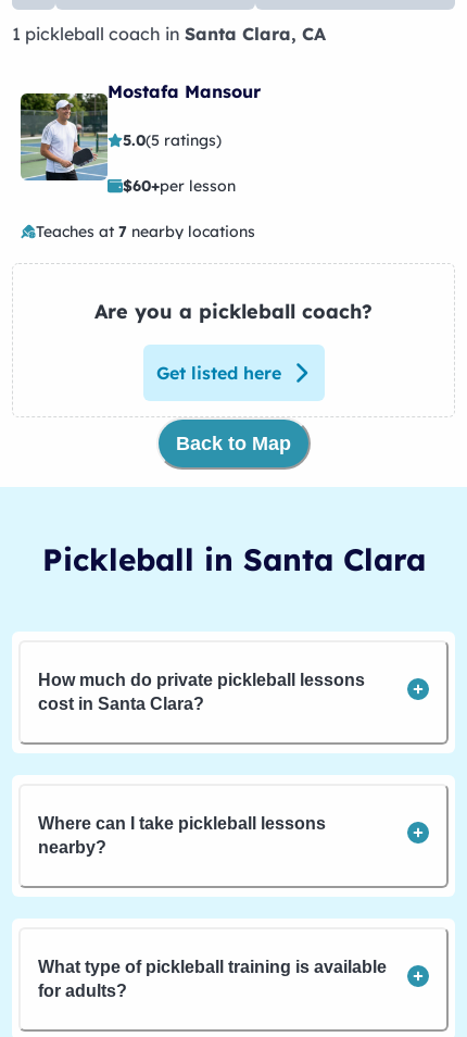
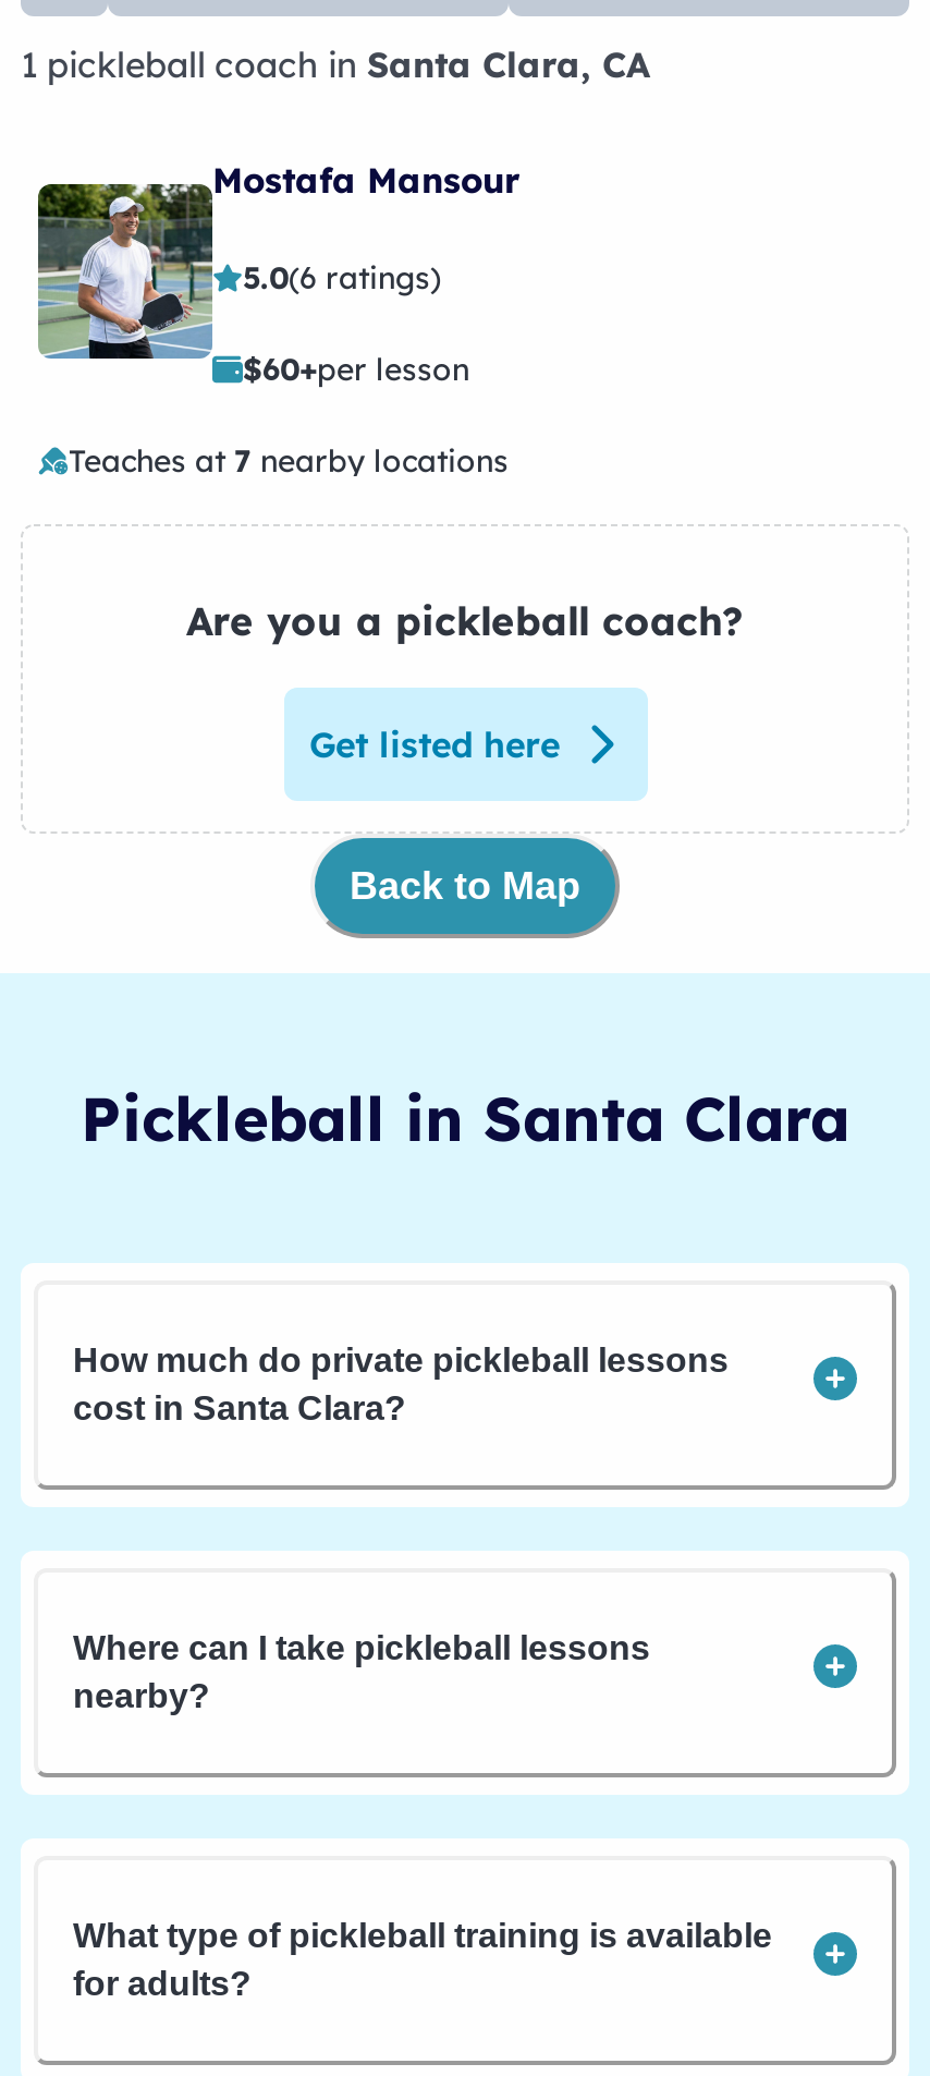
[123,131,222,150] 5.0(5 ratings) -> [243,259,441,298] 5.0(6 ratings)

